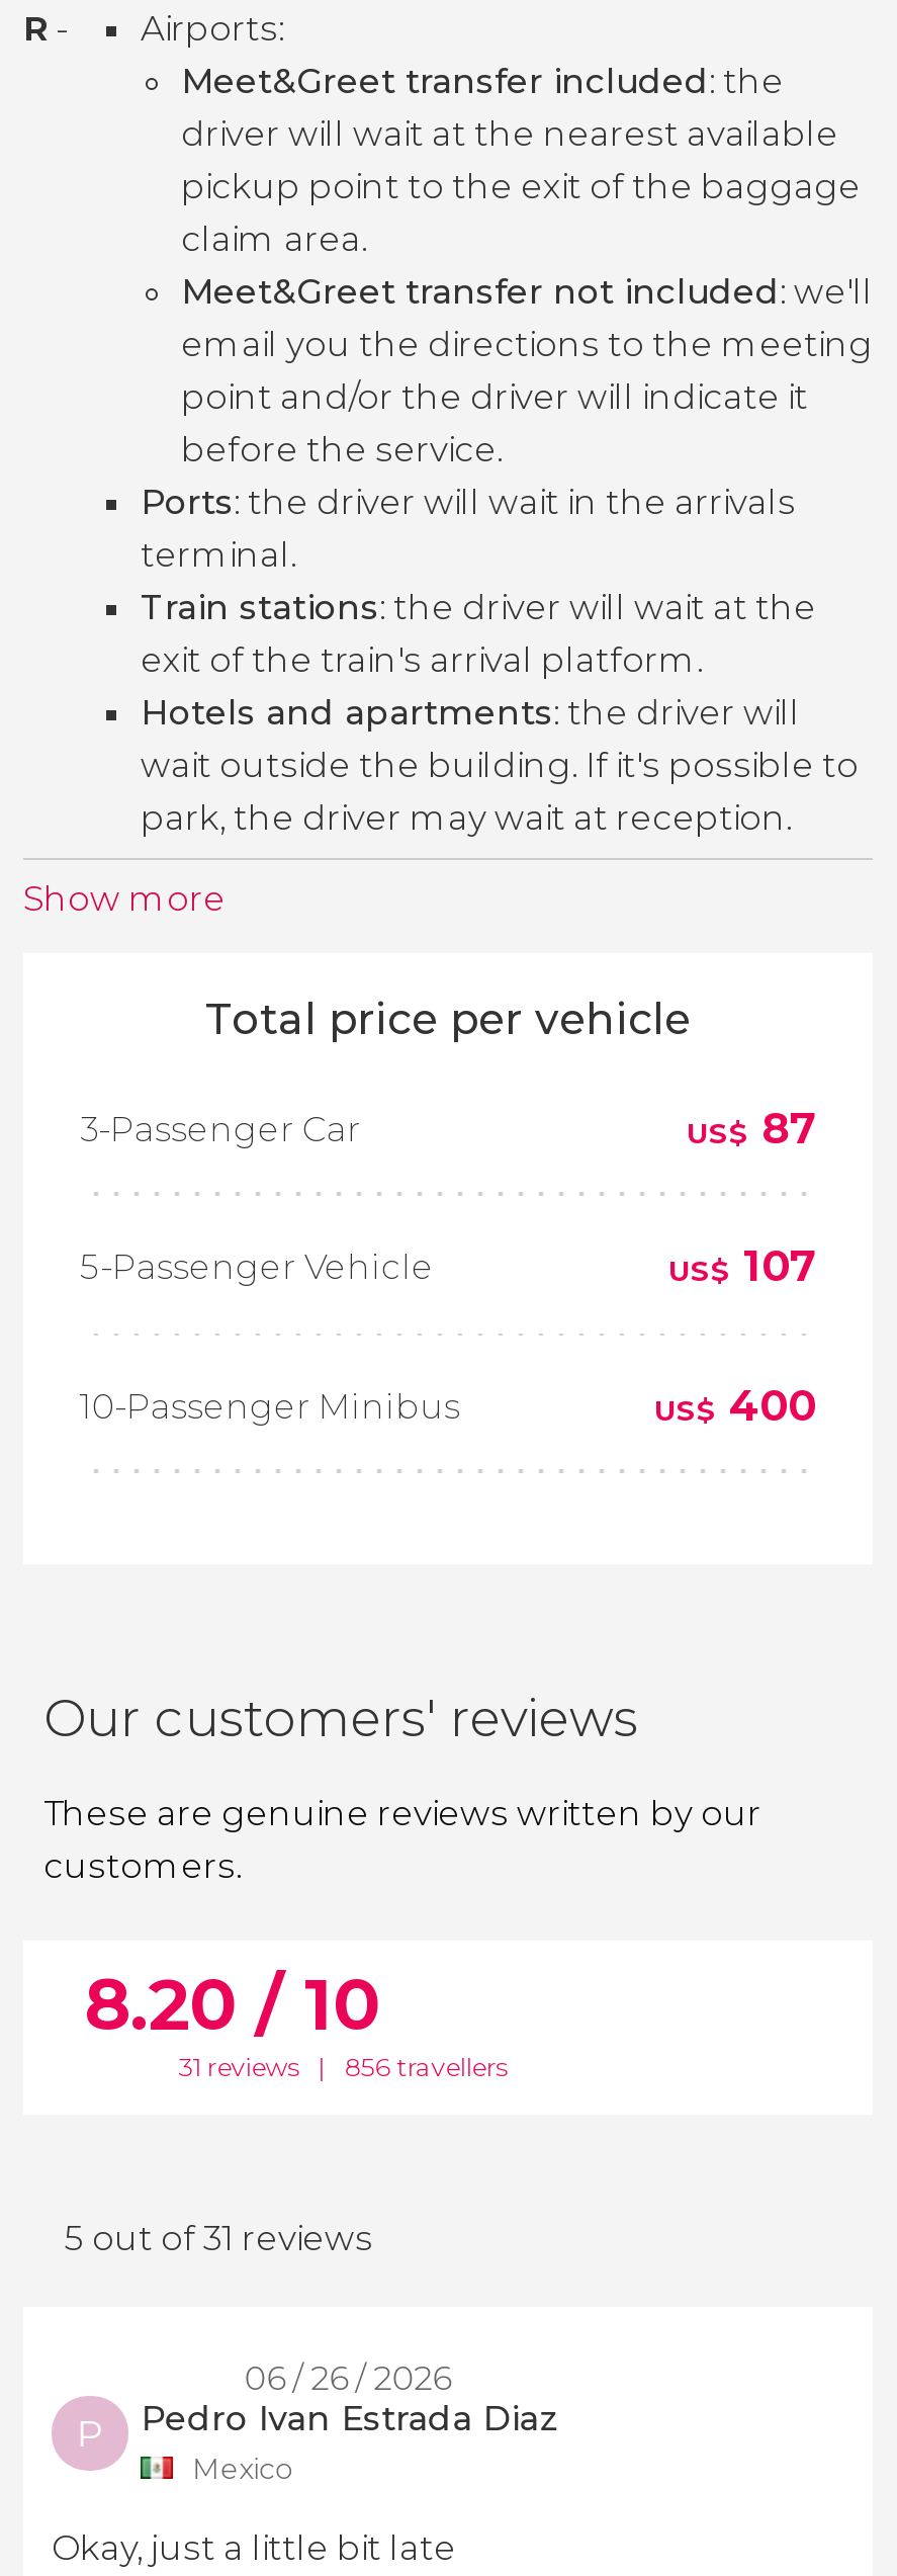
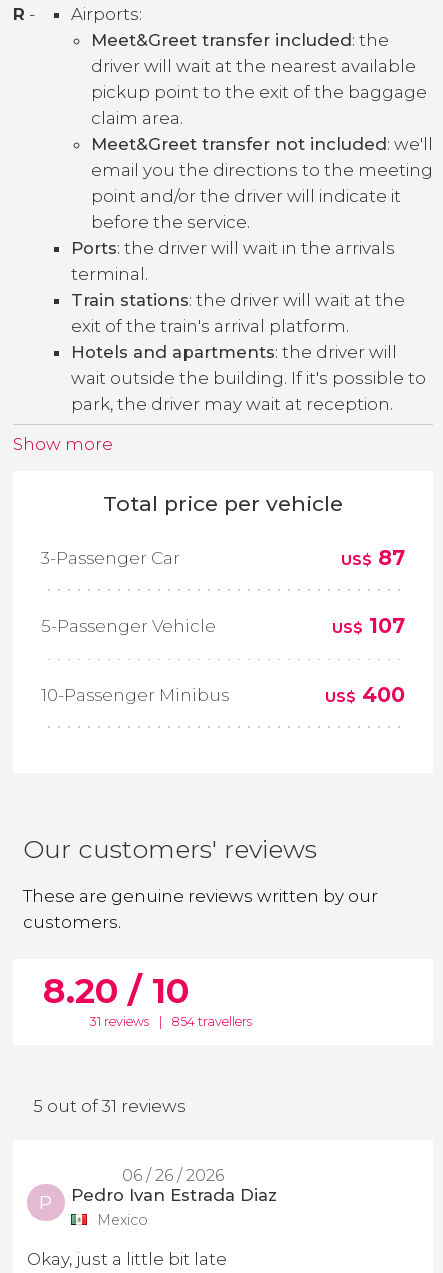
[344,2052,506,2083] 856 travellers -> [172,1014,252,1029] 854 travellers

